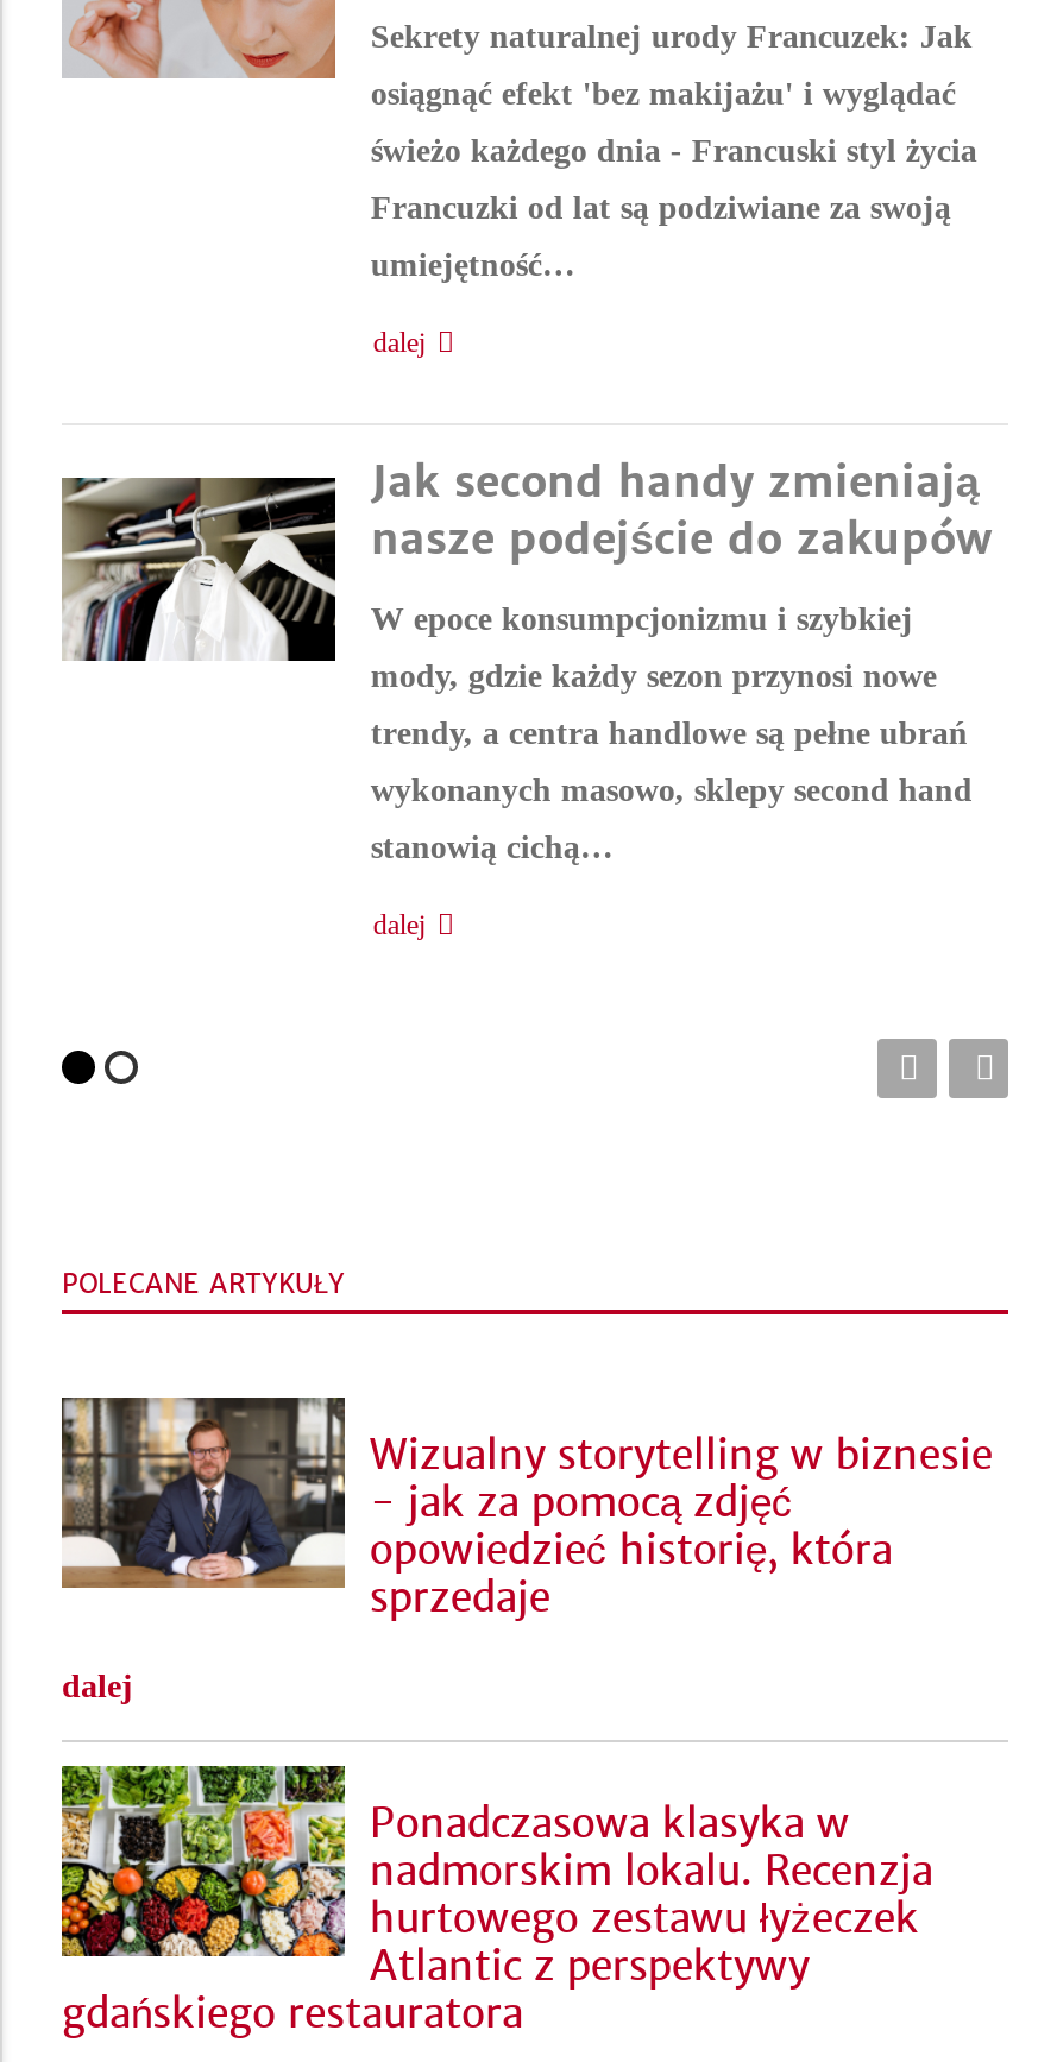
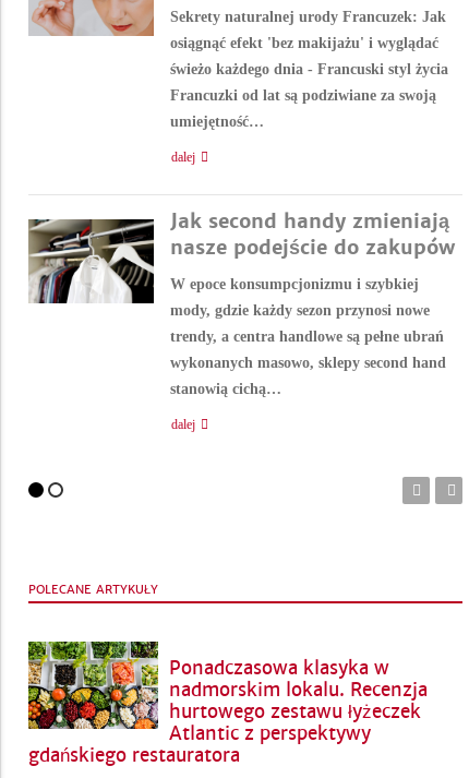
[59,1395,993,1705] [image] | Wizualny storytelling w biznesie | - jak za pomocą zdjęć | opowiedzieć historię, która | sprzedaje | dalej -> none

